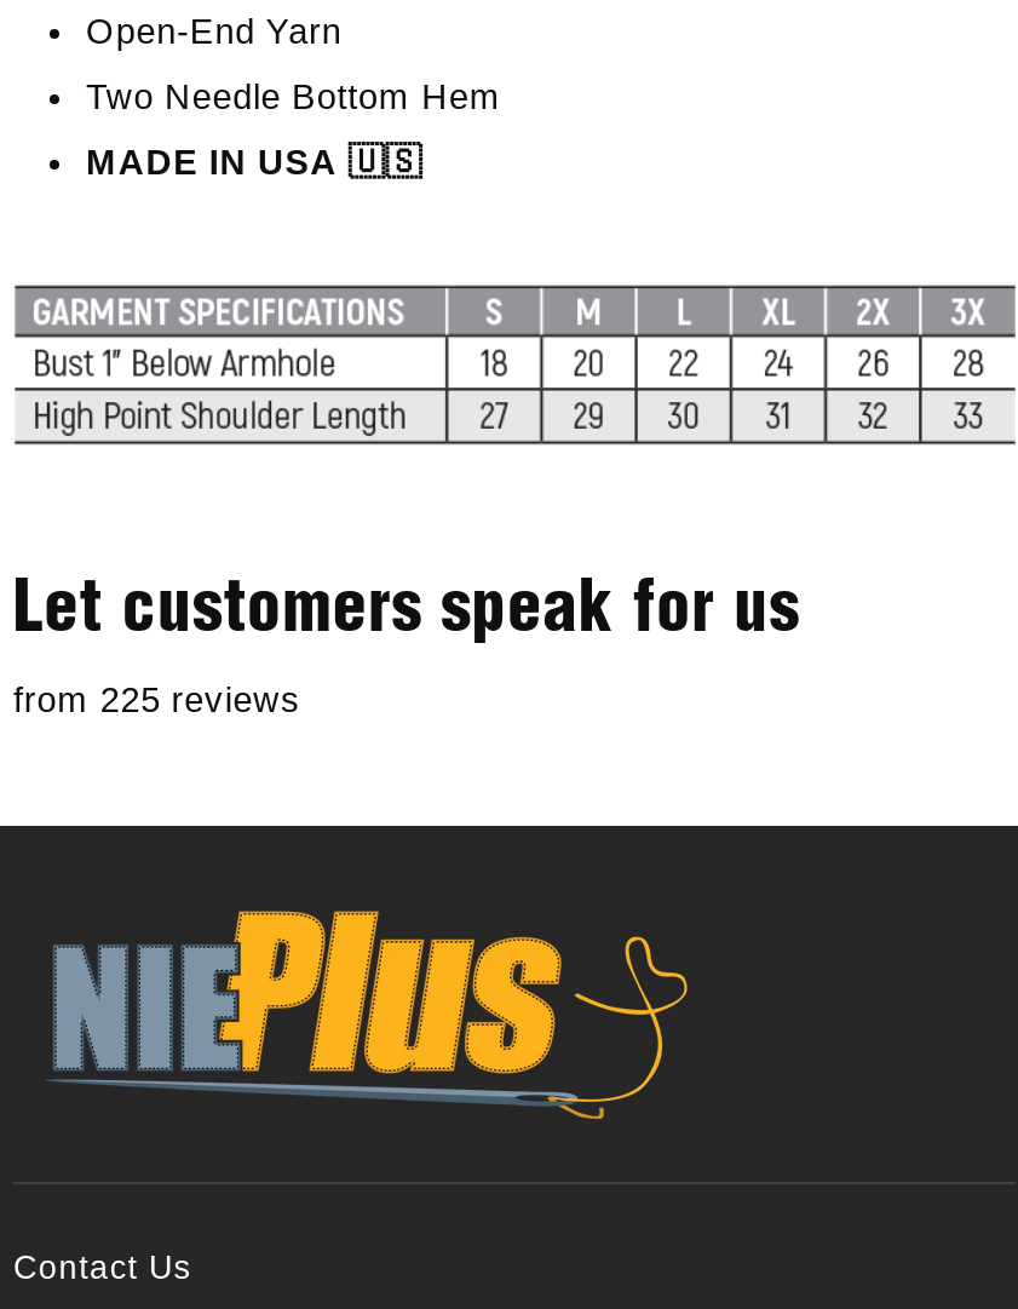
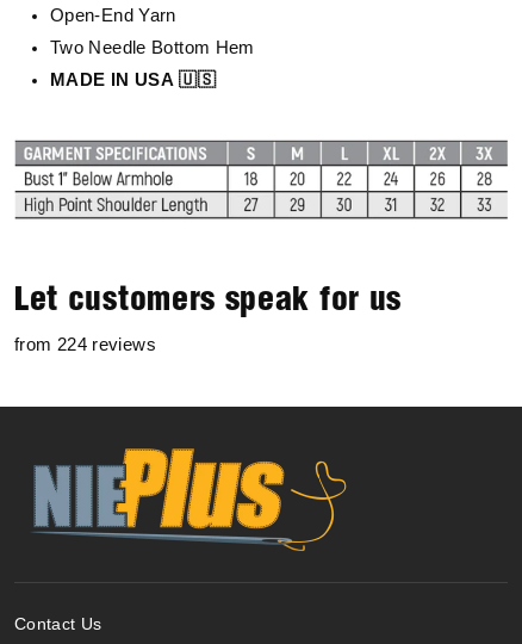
[13,680,301,719] from 225 reviews -> [14,335,156,354] from 224 reviews

